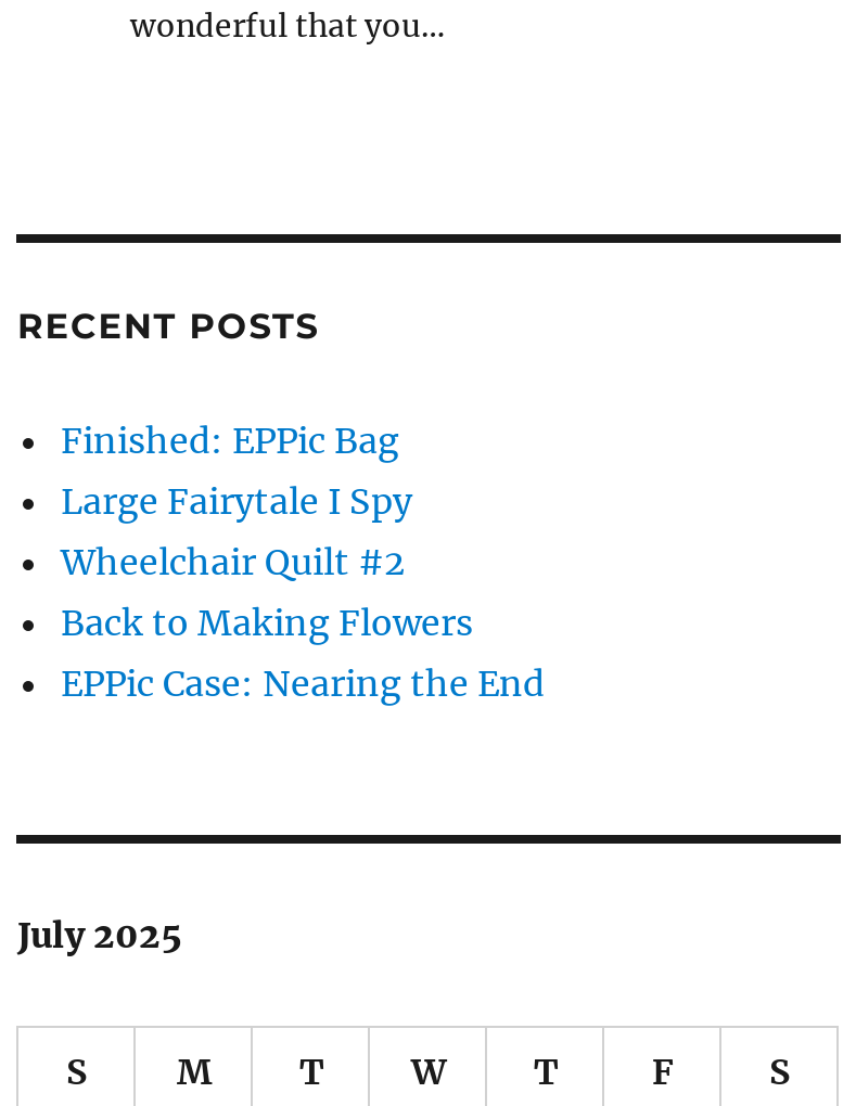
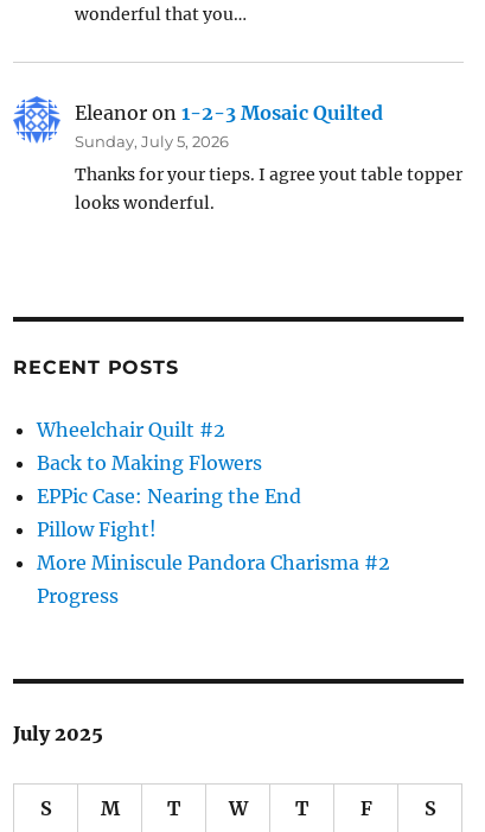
none -> [12,95,463,214] [image] | Eleanor on 1-2-3 Mosaic Quilted | Sunday, July 5, 2026 | Thanks for your tieps. I agree yout table topper | looks wonderful.
[61,419,412,523] Finished: EPPic Bag | Large Fairytale I Spy -> none
none -> [37,518,391,608] Pillow Fight! | More Miniscule Pandora Charisma #2 | Progress

